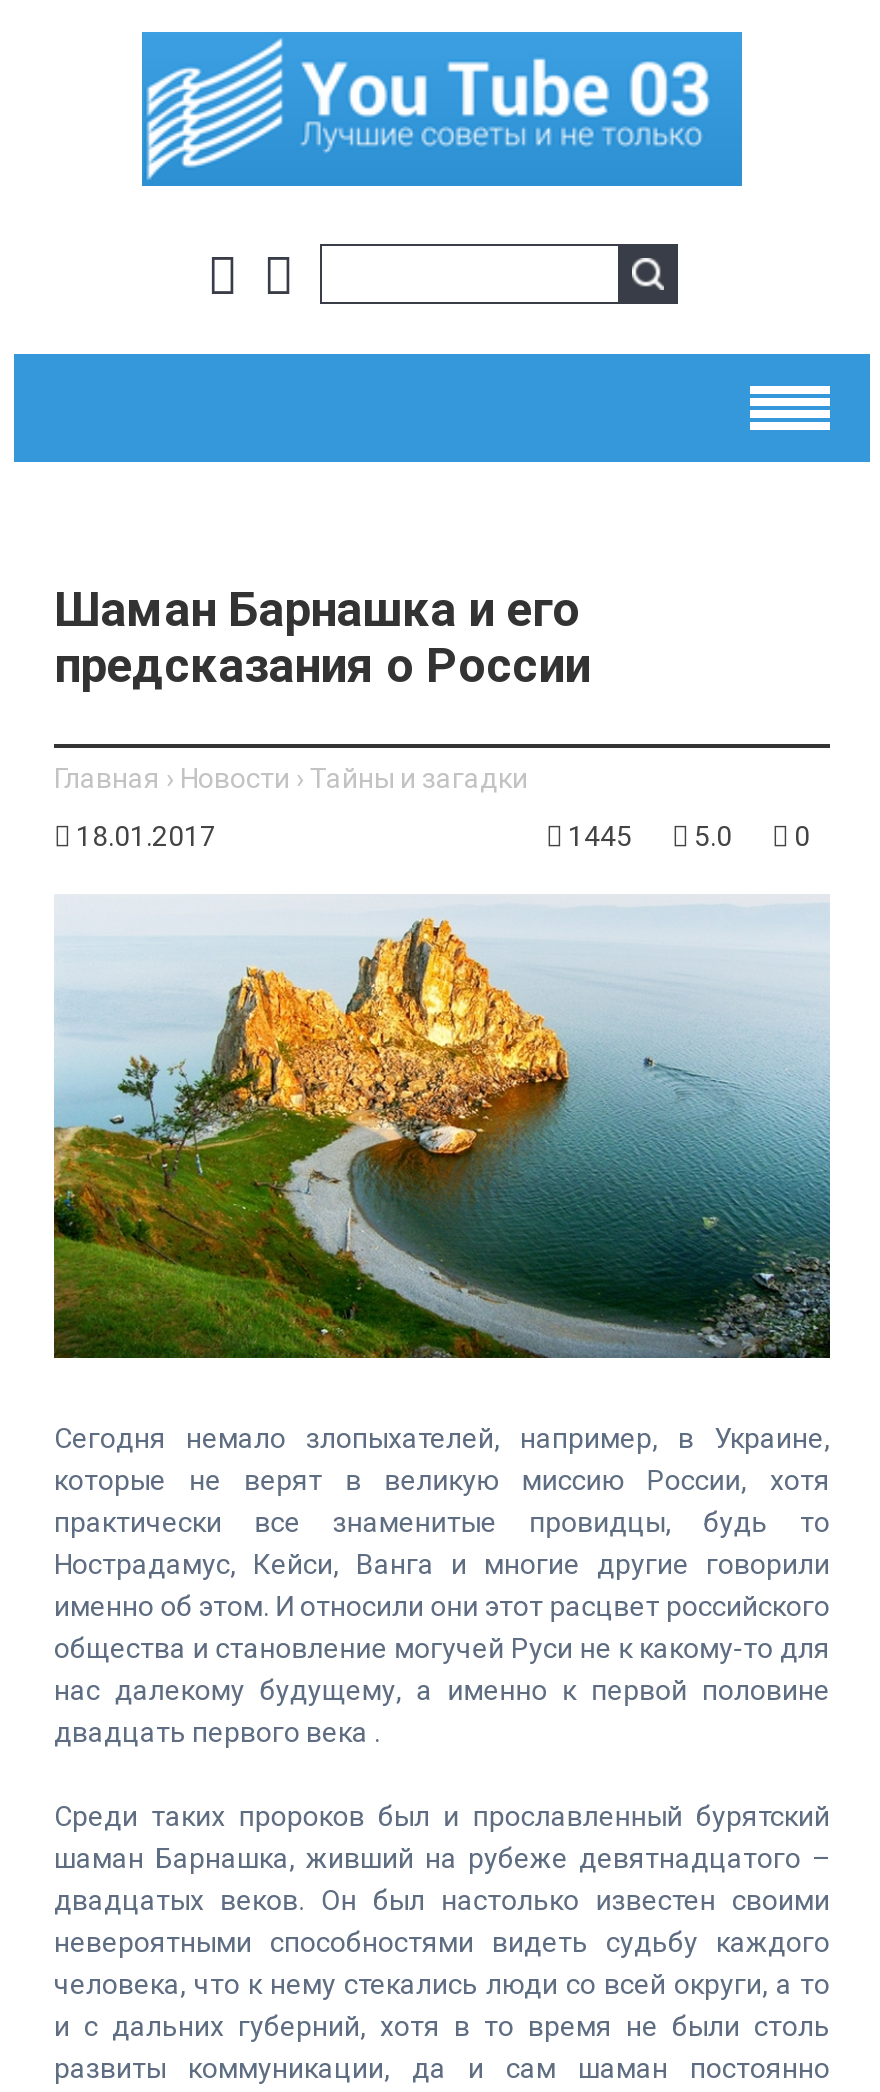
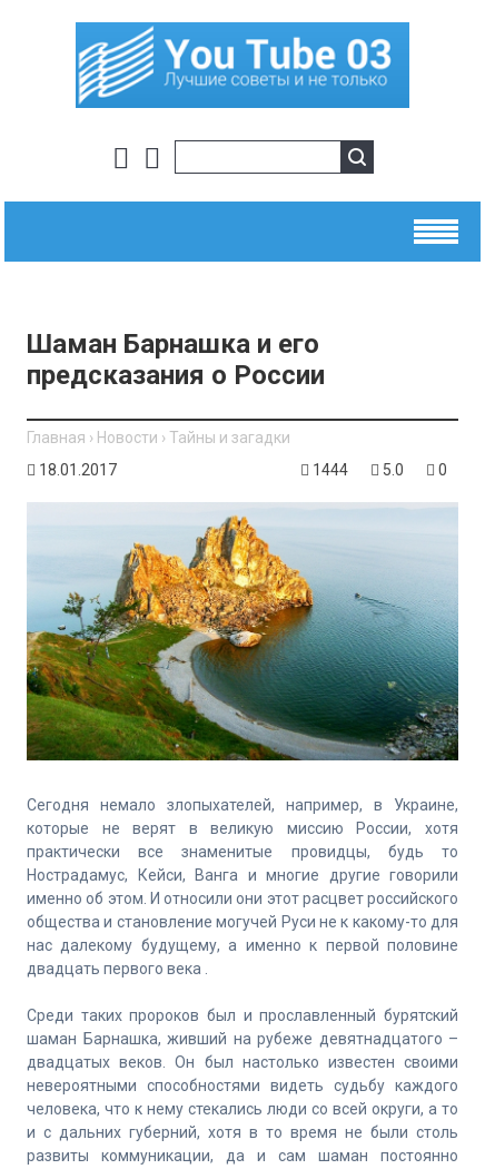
[562,819,632,851] 1445 -> [309,460,348,478] 1444

